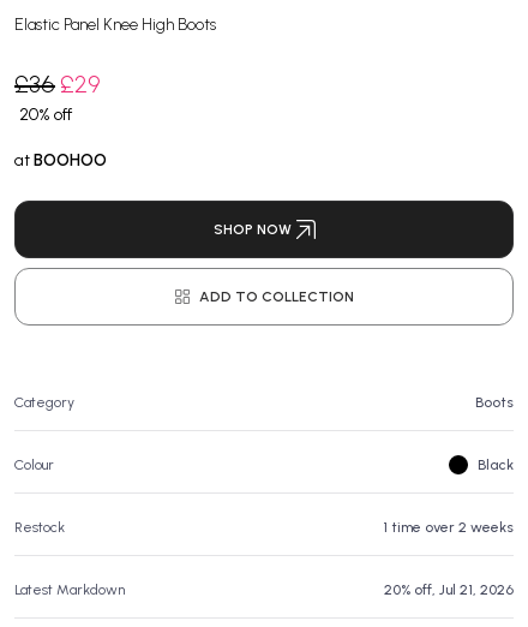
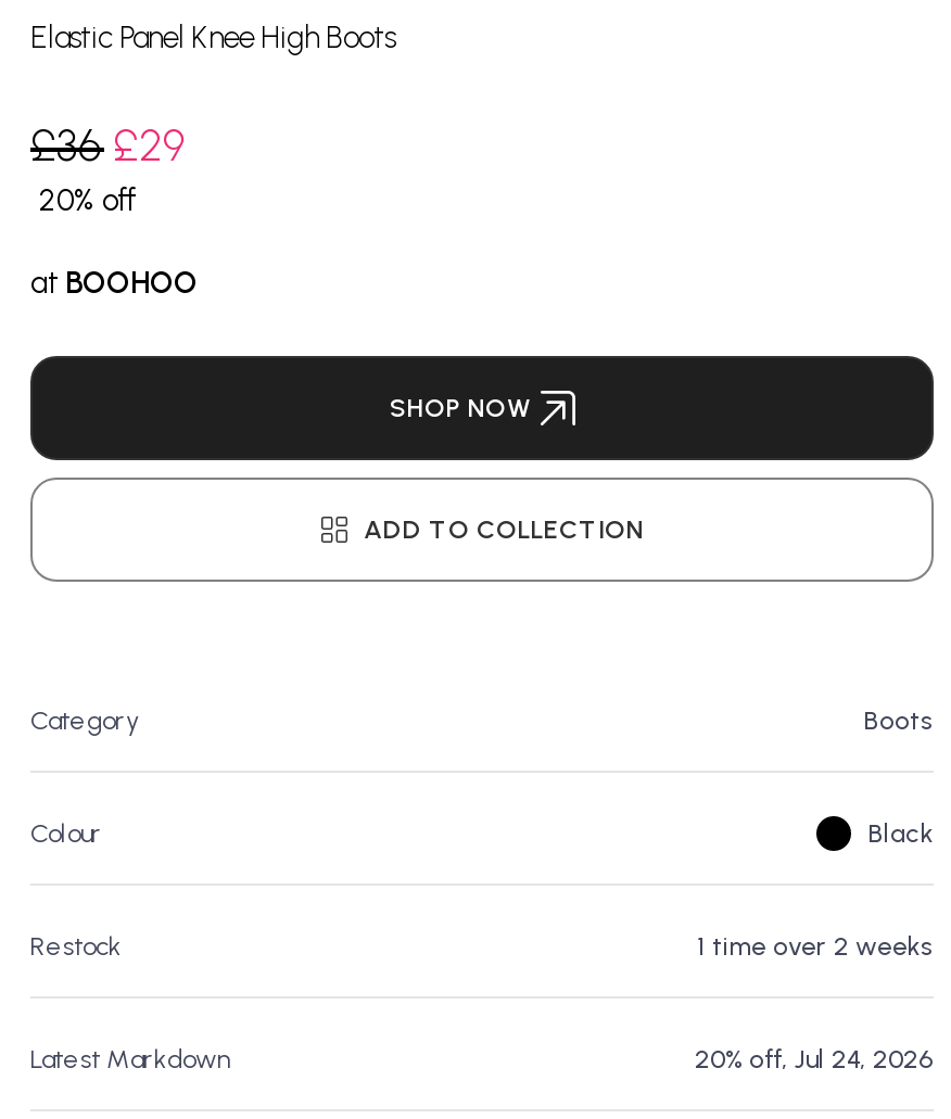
[384,581,514,598] 20% off, Jul 21, 2026 -> [695,1044,934,1074] 20% off, Jul 24, 2026

